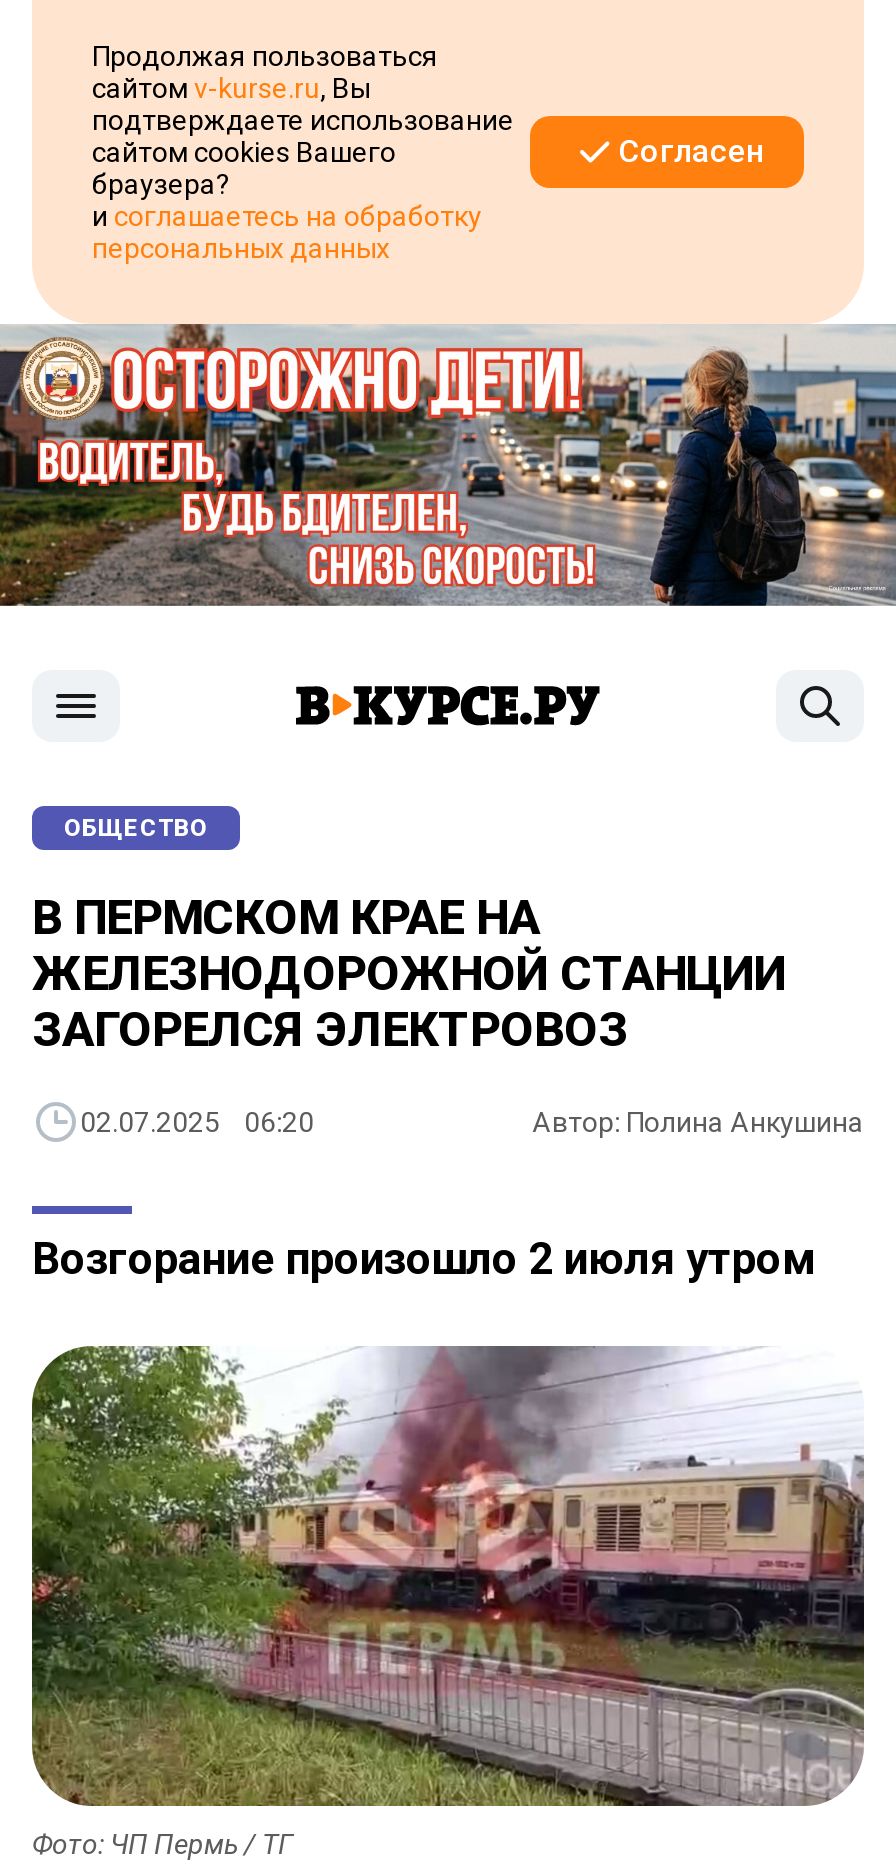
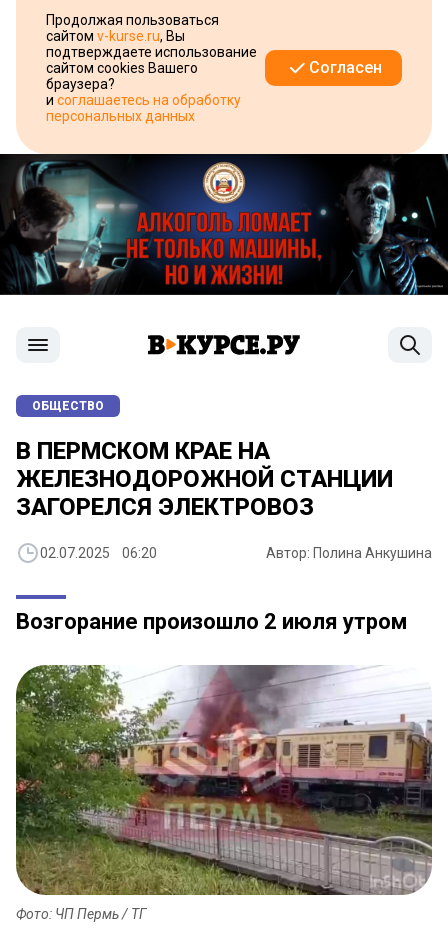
[6,322,890,608] [image] -> [3,153,445,296] [image]

